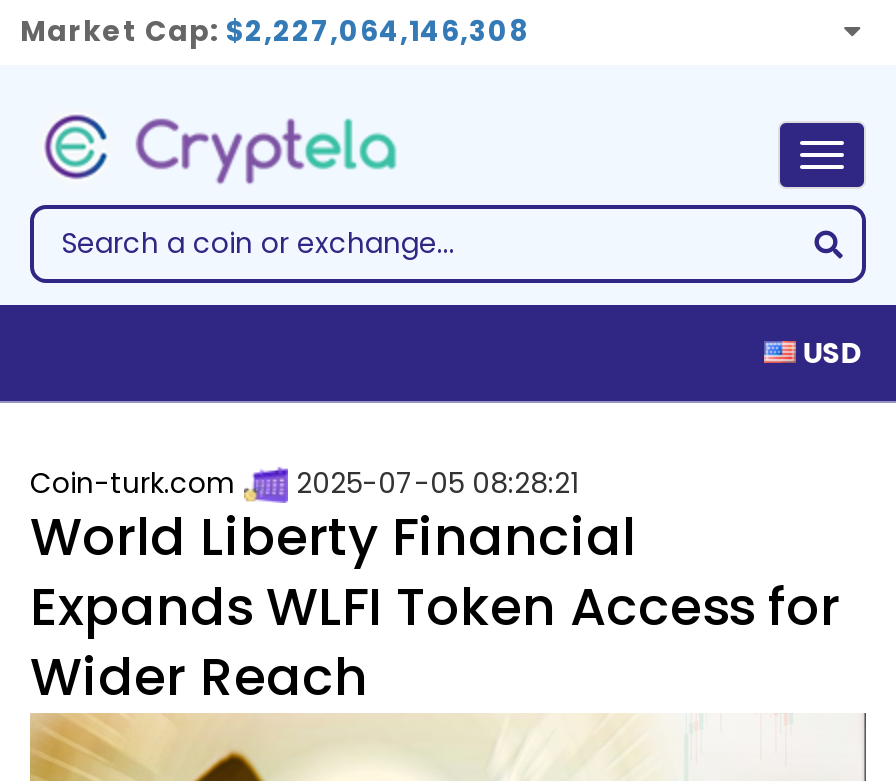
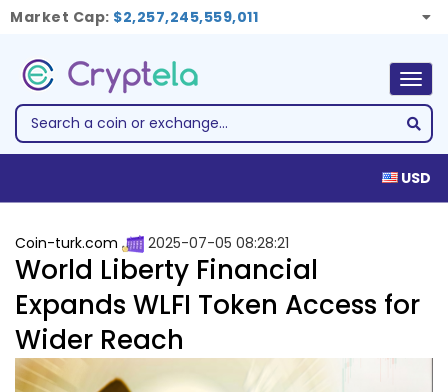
[20,11,528,51] Market Cap: $2,227,064,146,308 -> [10,7,258,27] Market Cap: $2,257,245,559,011

